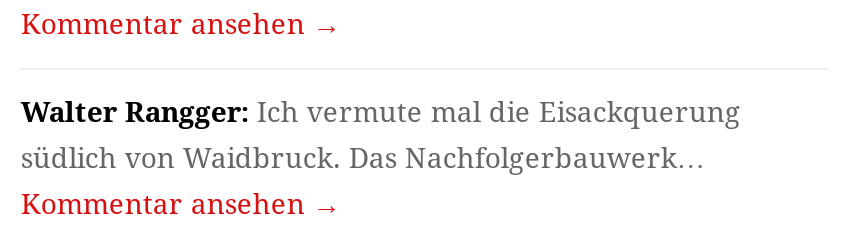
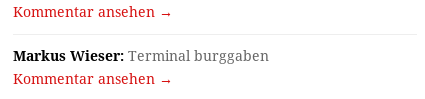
[21,96,741,174] Walter Rangger: Ich vermute mal die Eisackquerung | südlich von Waidbruck. Das Nachfolgerbauwerk… -> [13,48,269,64] Markus Wieser: Terminal burggaben

